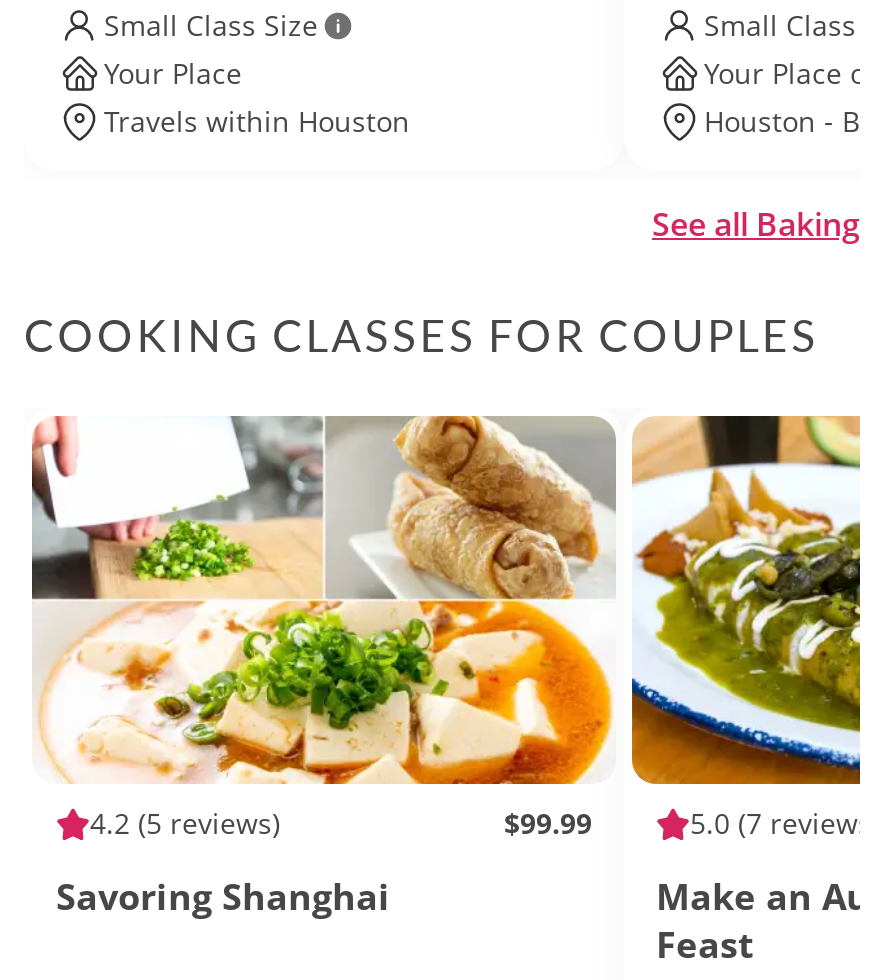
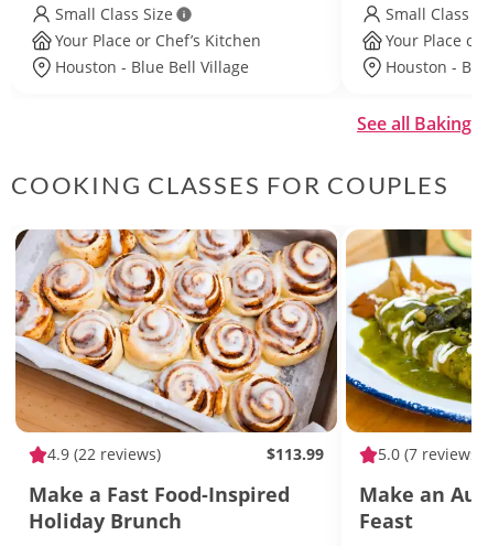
[104,54,410,140] Your Place | Travels within Houston -> [55,30,261,77] Your Place or Chef’s Kitchen | Houston - Blue Bell Village
[30,416,616,842] [image] | 4.2 (5 reviews) | $99.99 -> [14,228,338,464] [image] | 4.9 (22 reviews) | $113.99
[56,872,390,920] Savoring Shanghai -> [29,481,290,534] Make a Fast Food-Inspired | Holiday Brunch

